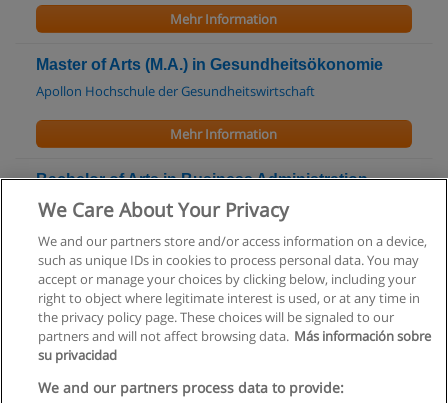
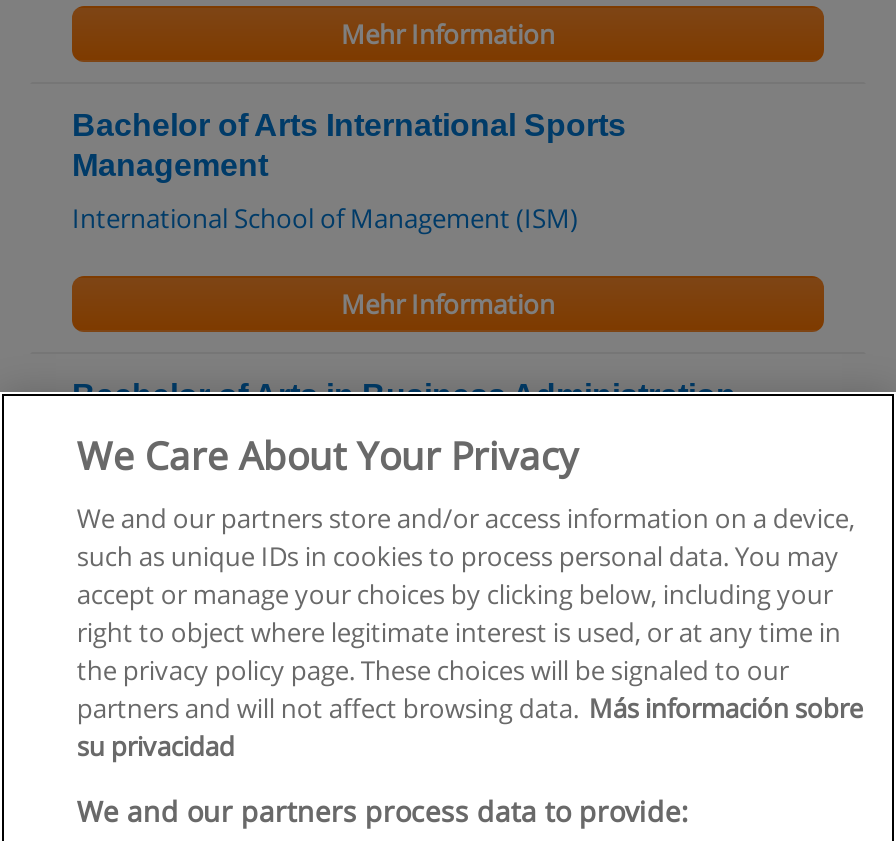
[36,56,383,73] Master of Arts (M.A.) in Gesundheitsökonomie -> [72,108,626,182] Bachelor of Arts International Sports | Management
[36,82,315,100] Apollon Hochschule der Gesundheitswirtschaft -> [72,200,578,236] International School of Management (ISM)

